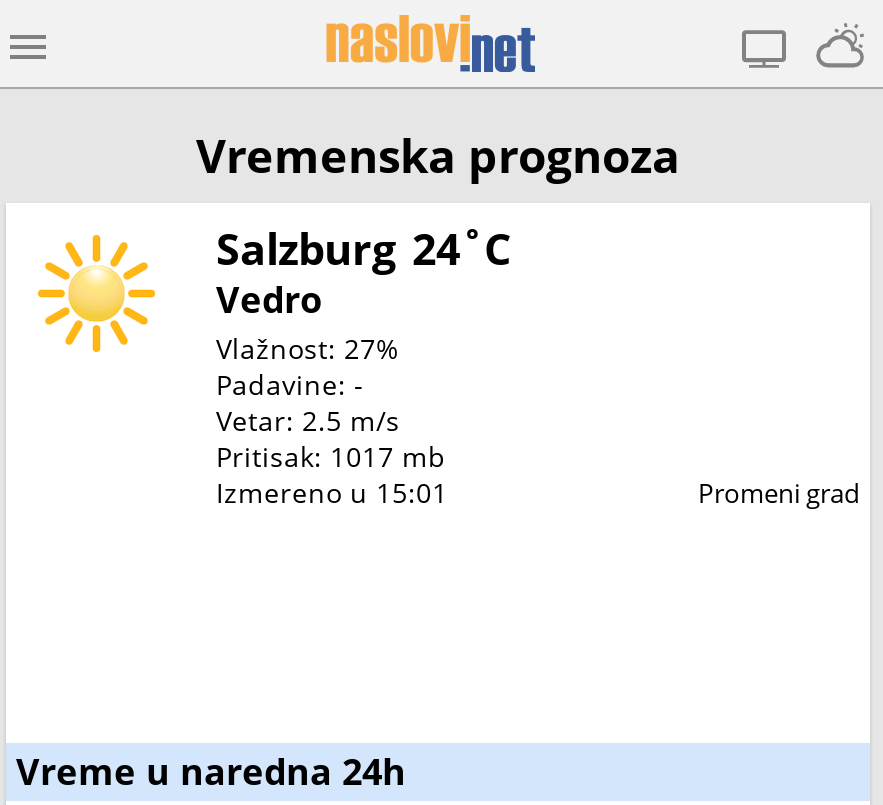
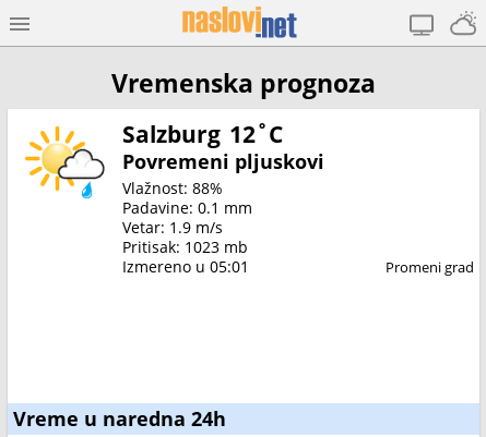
[92,219,510,511] [image] | Salzburg 24˚C | Vedro | Vlažnost: 27% | Padavine: - | Vetar: 2.5 m/s | Pritisak: 1017 mb | Izmereno u 15:01 -> [55,118,324,277] [image] | Salzburg 12˚C | Povremeni pljuskovi | Vlažnost: 88% | Padavine: 0.1 mm | Vetar: 1.9 m/s | Pritisak: 1023 mb | Izmereno u 05:01

